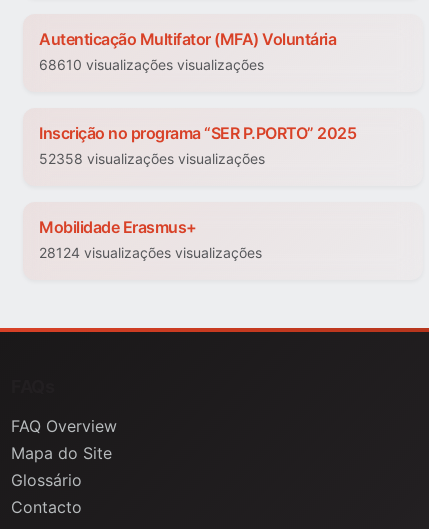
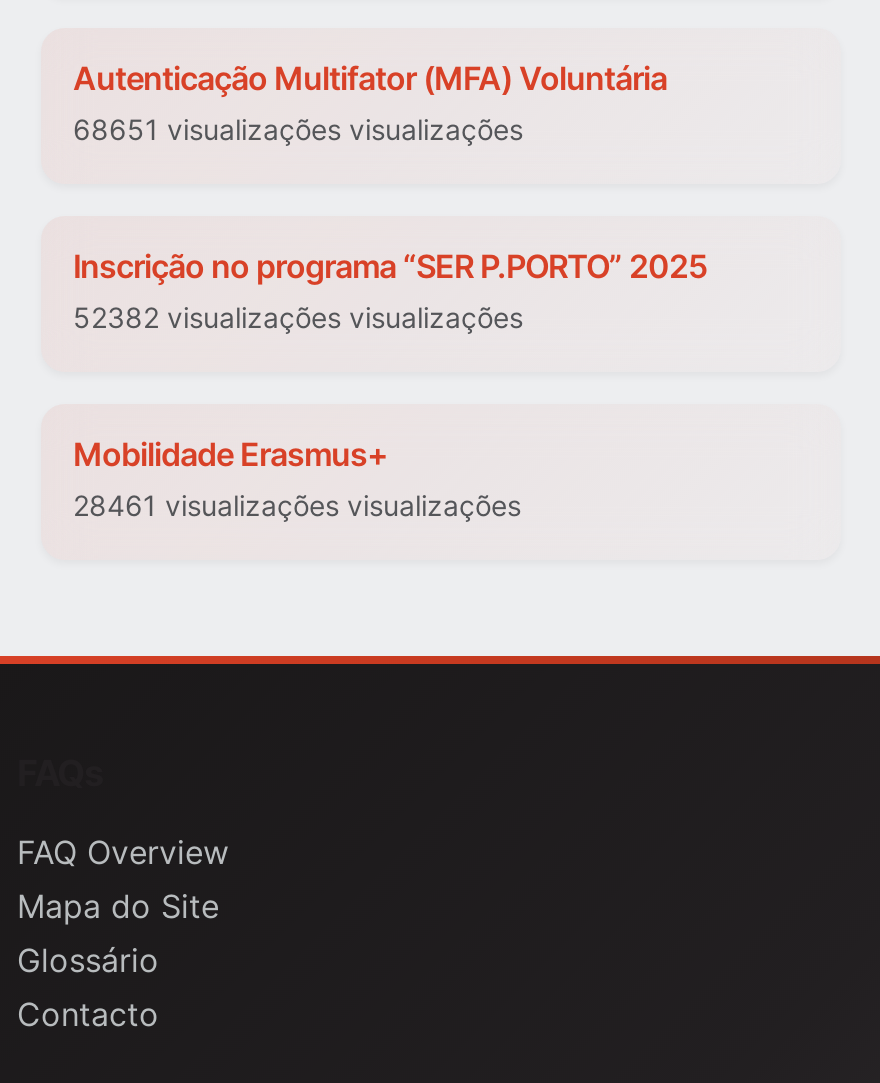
[39,56,264,73] 68610 visualizações visualizações -> [73,113,523,147] 68651 visualizações visualizações
[39,150,265,167] 52358 visualizações visualizações -> [73,301,523,335] 52382 visualizações visualizações
[39,244,262,261] 28124 visualizações visualizações -> [73,489,521,523] 28461 visualizações visualizações

